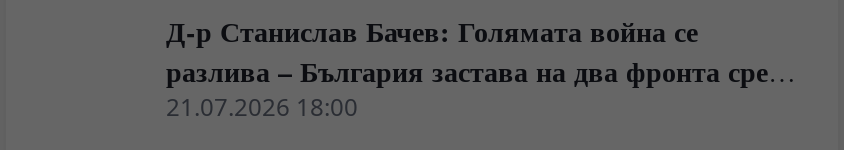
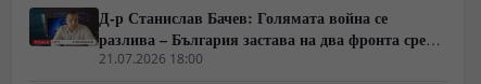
none -> [28,6,96,47] [image]

